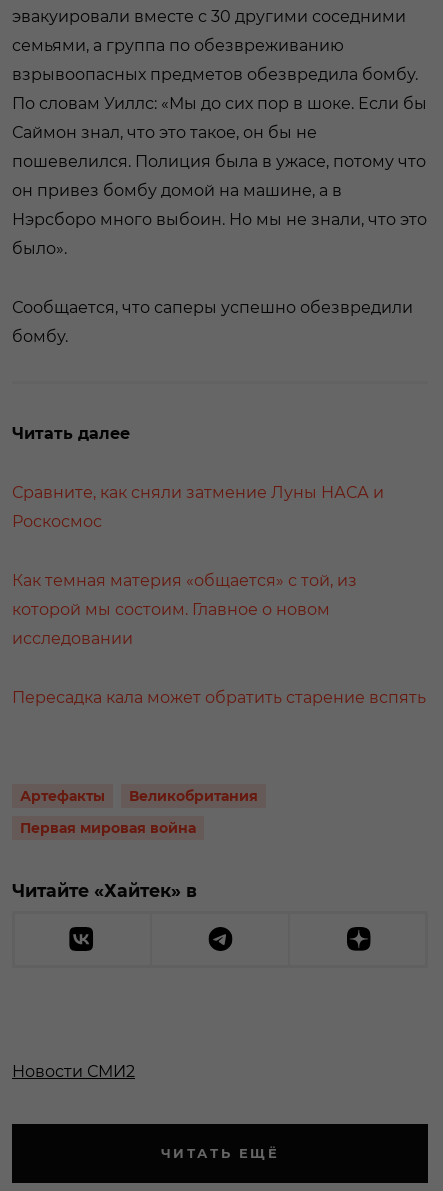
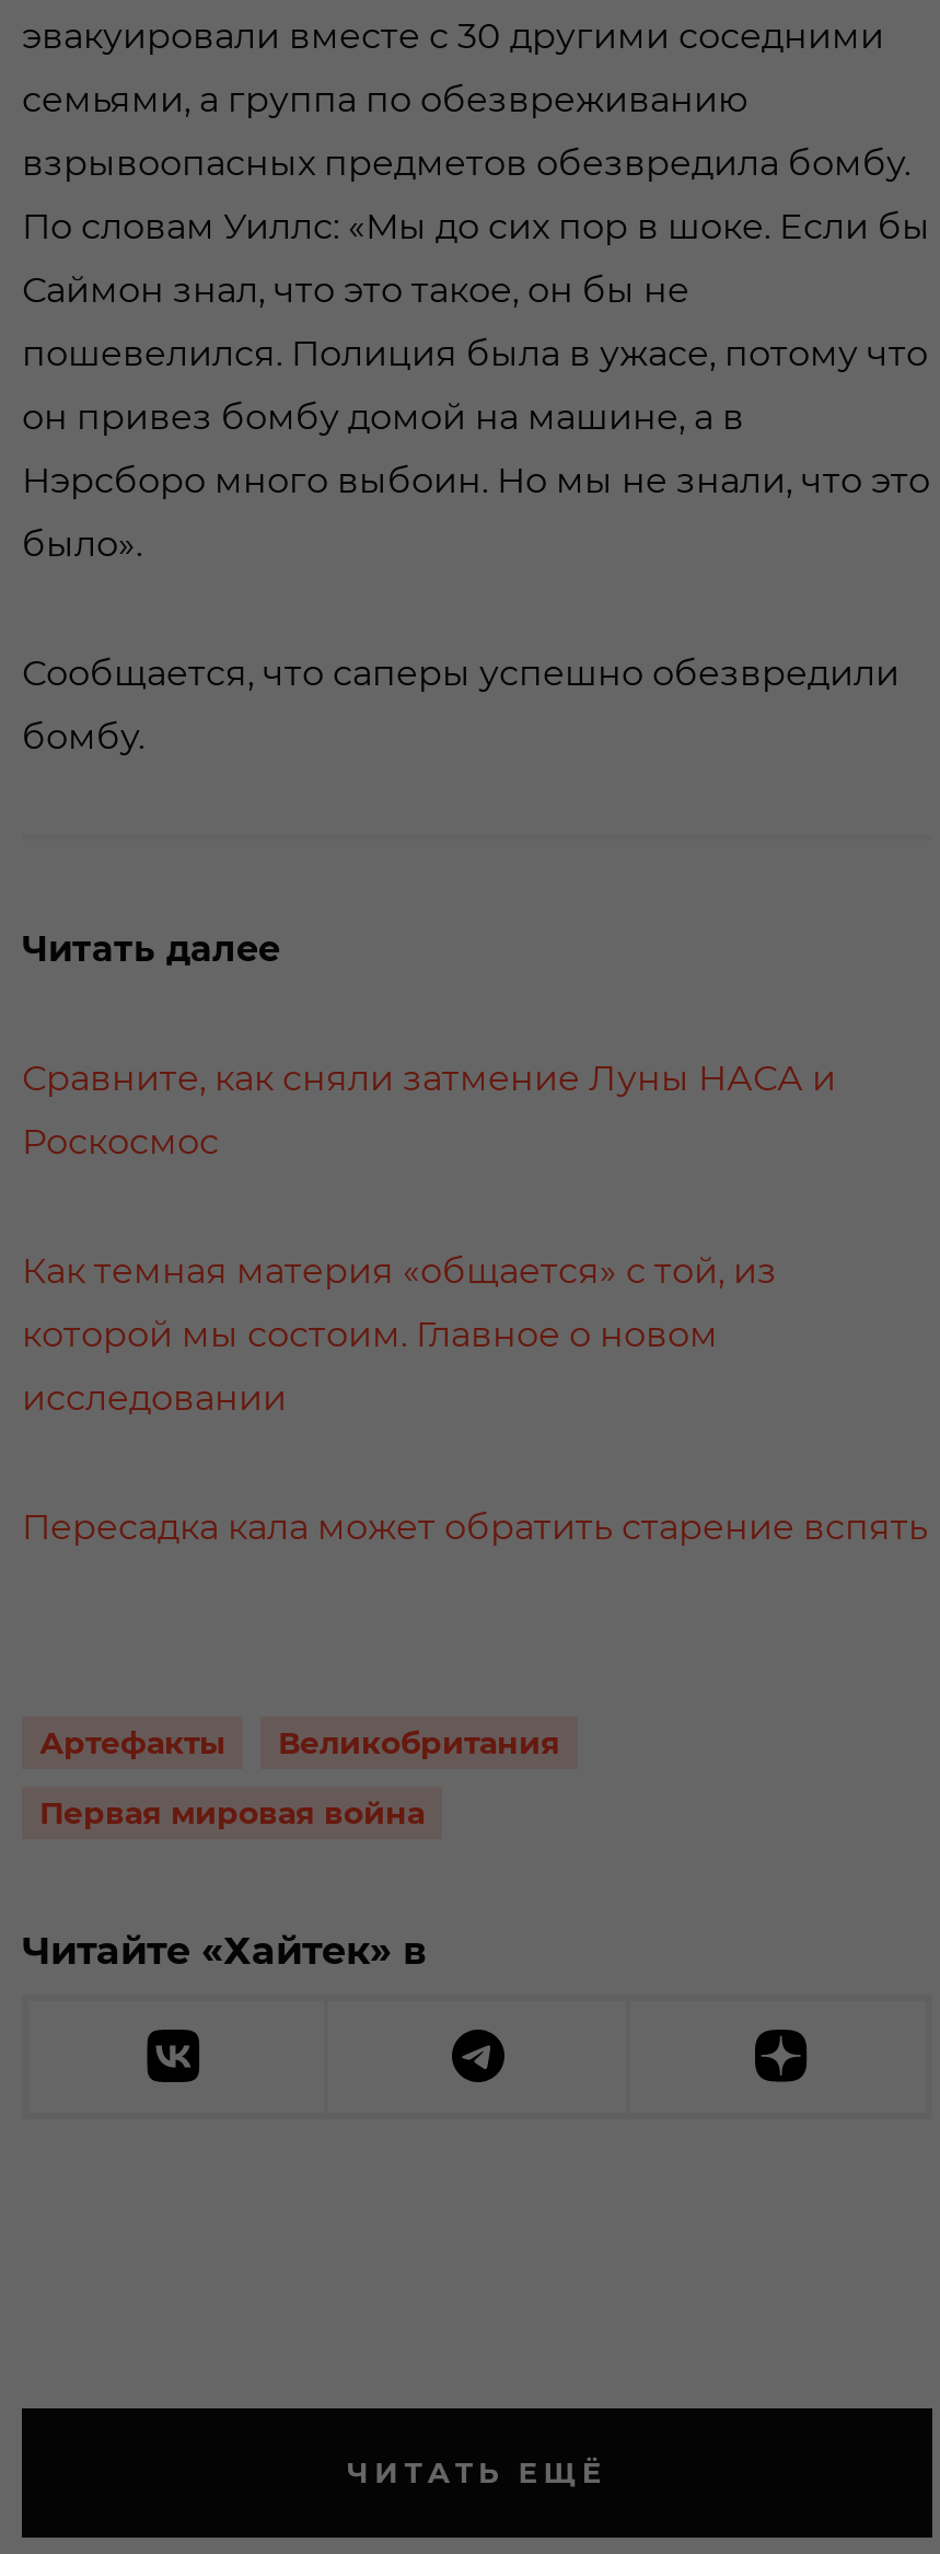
[12,1062,135,1081] Новости СМИ2 -> none

